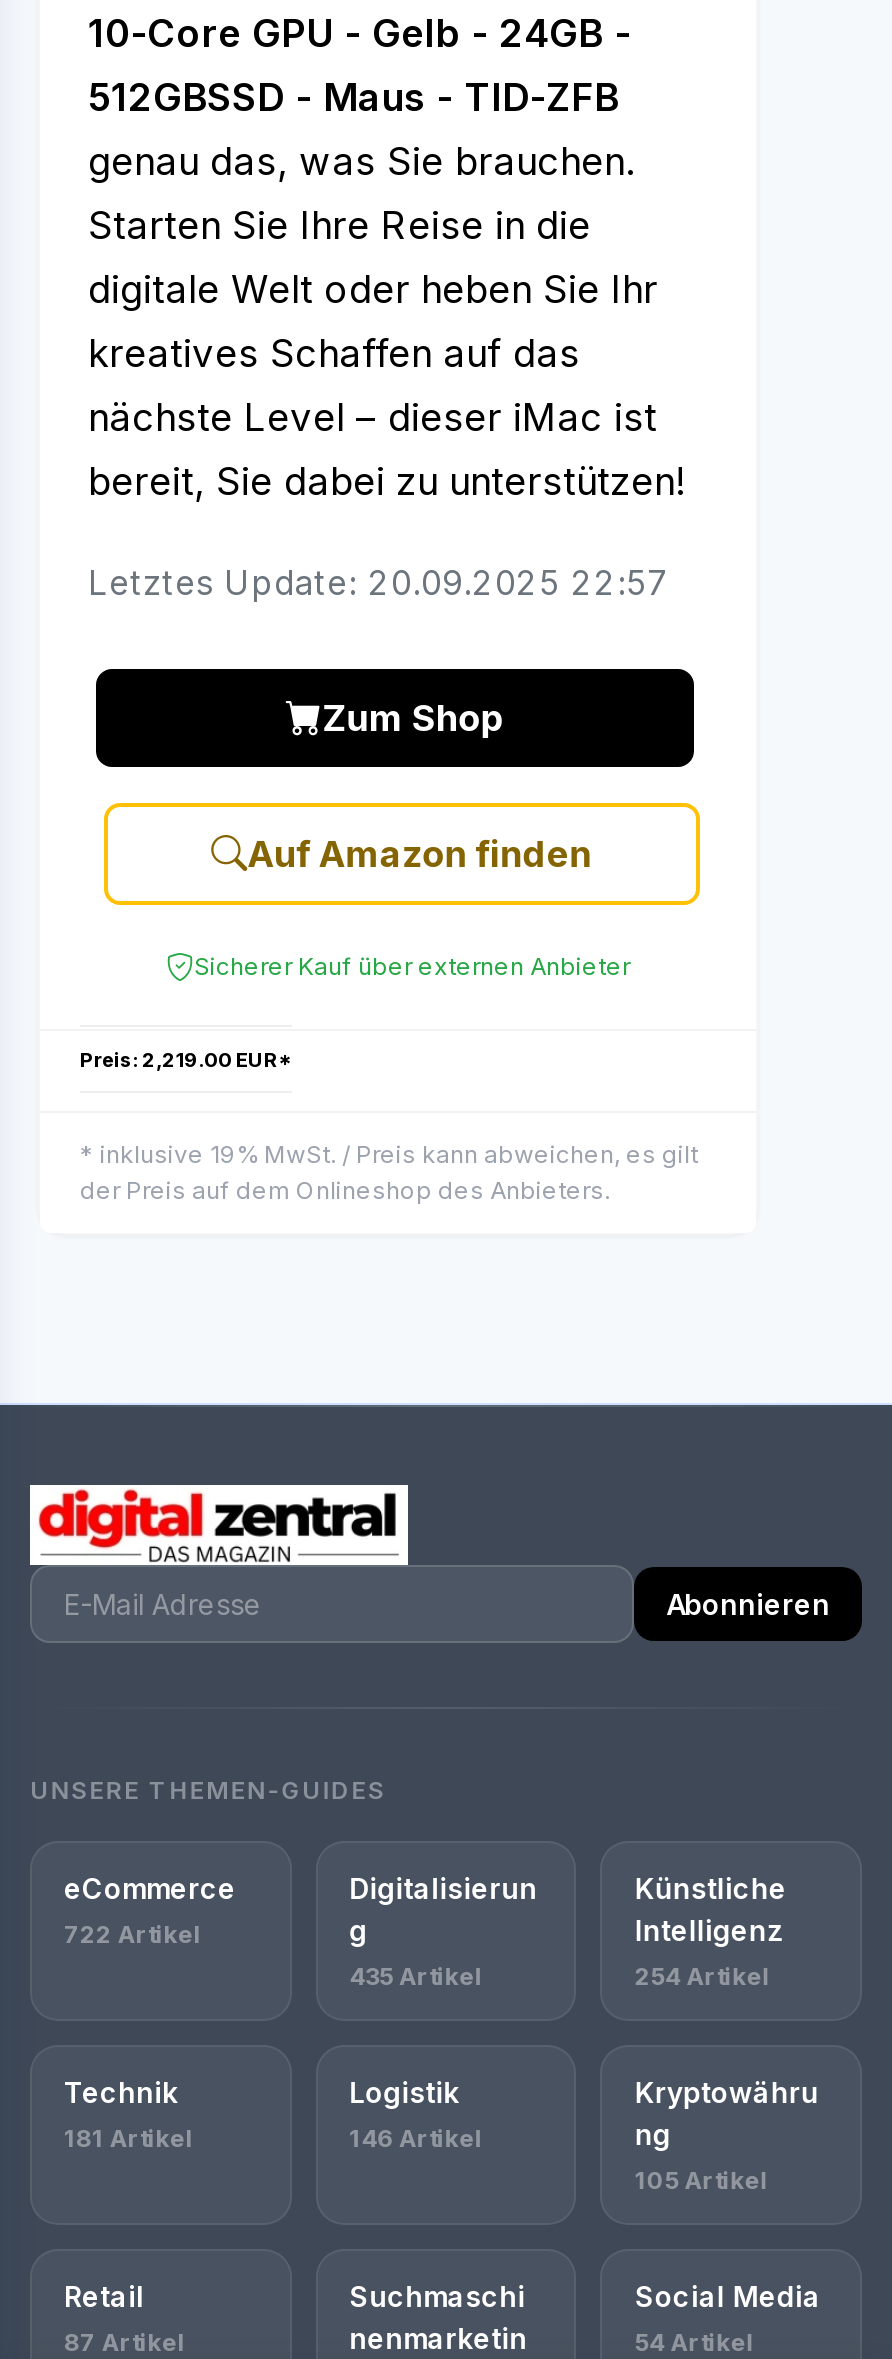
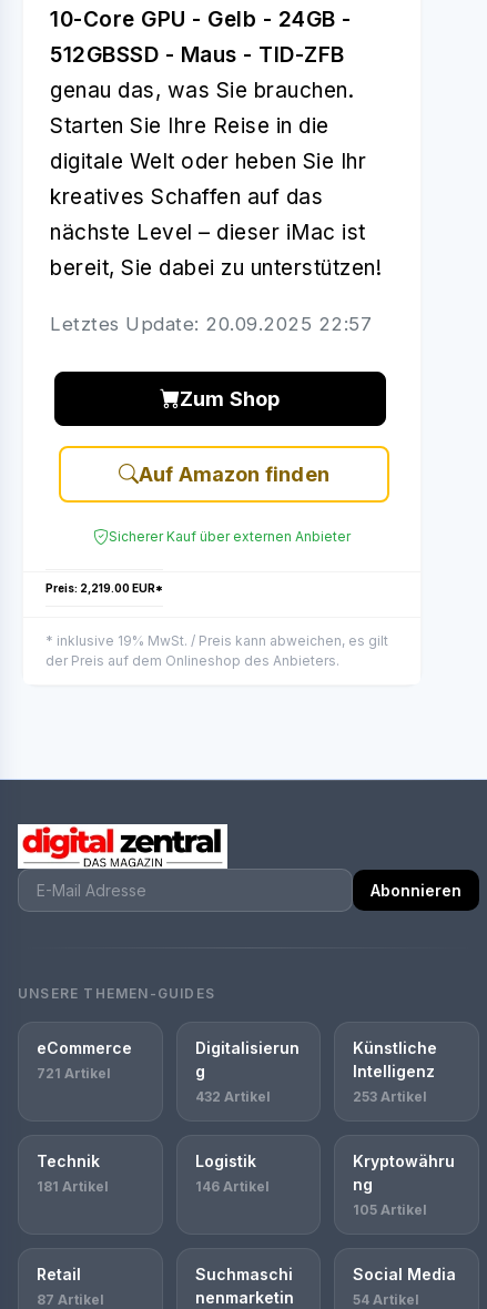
[64,1919,202,1949] 722 Artikel -> [37,1065,111,1082] 721 Artikel
[349,1961,483,1991] 435 Artikel -> [195,1088,270,1105] 432 Artikel
[635,1961,771,1991] 254 Artikel -> [353,1088,427,1105] 253 Artikel

